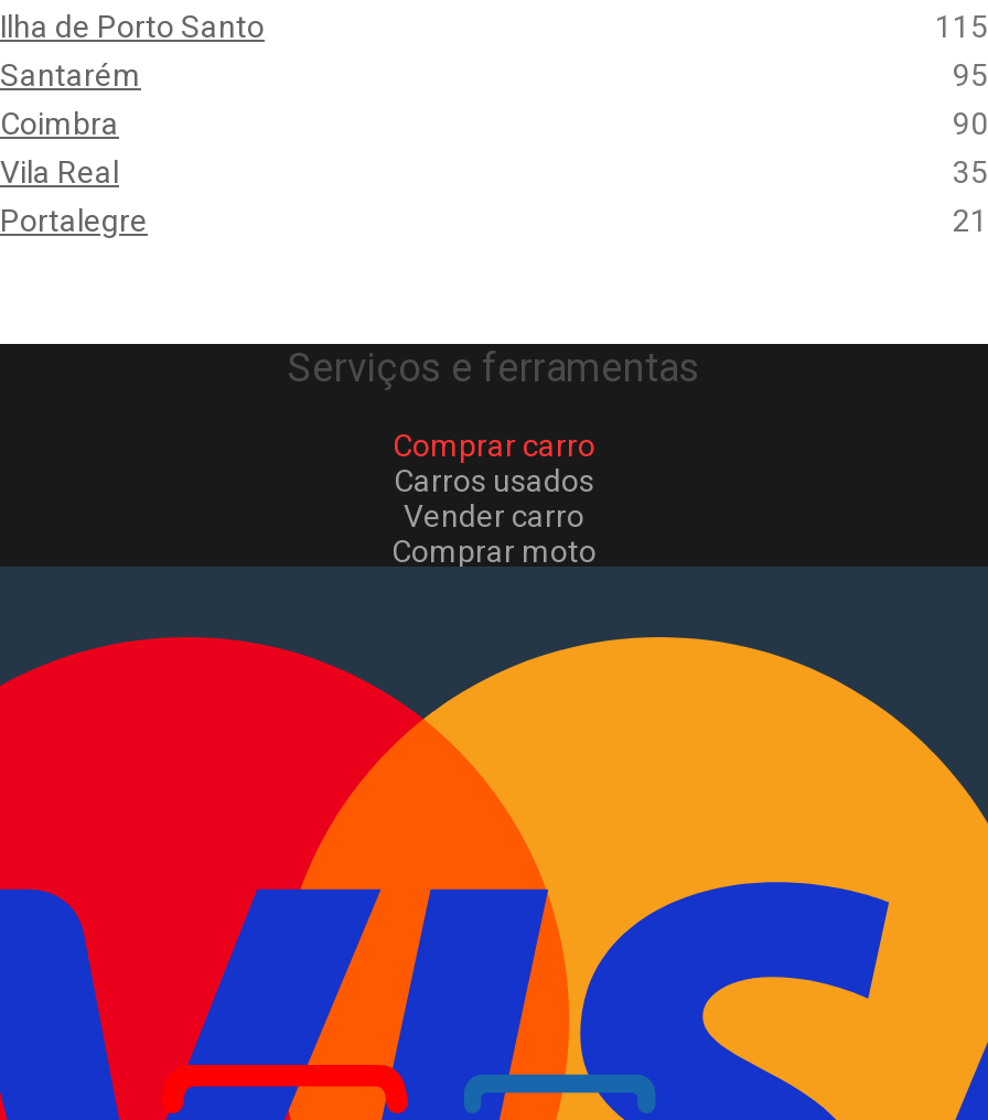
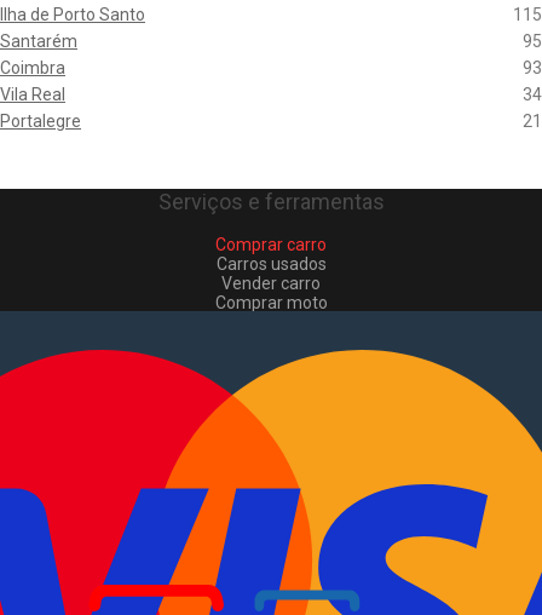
[953,106,988,141] 90 -> [523,58,542,77] 93
[953,154,988,190] 35 -> [523,85,542,104] 34

